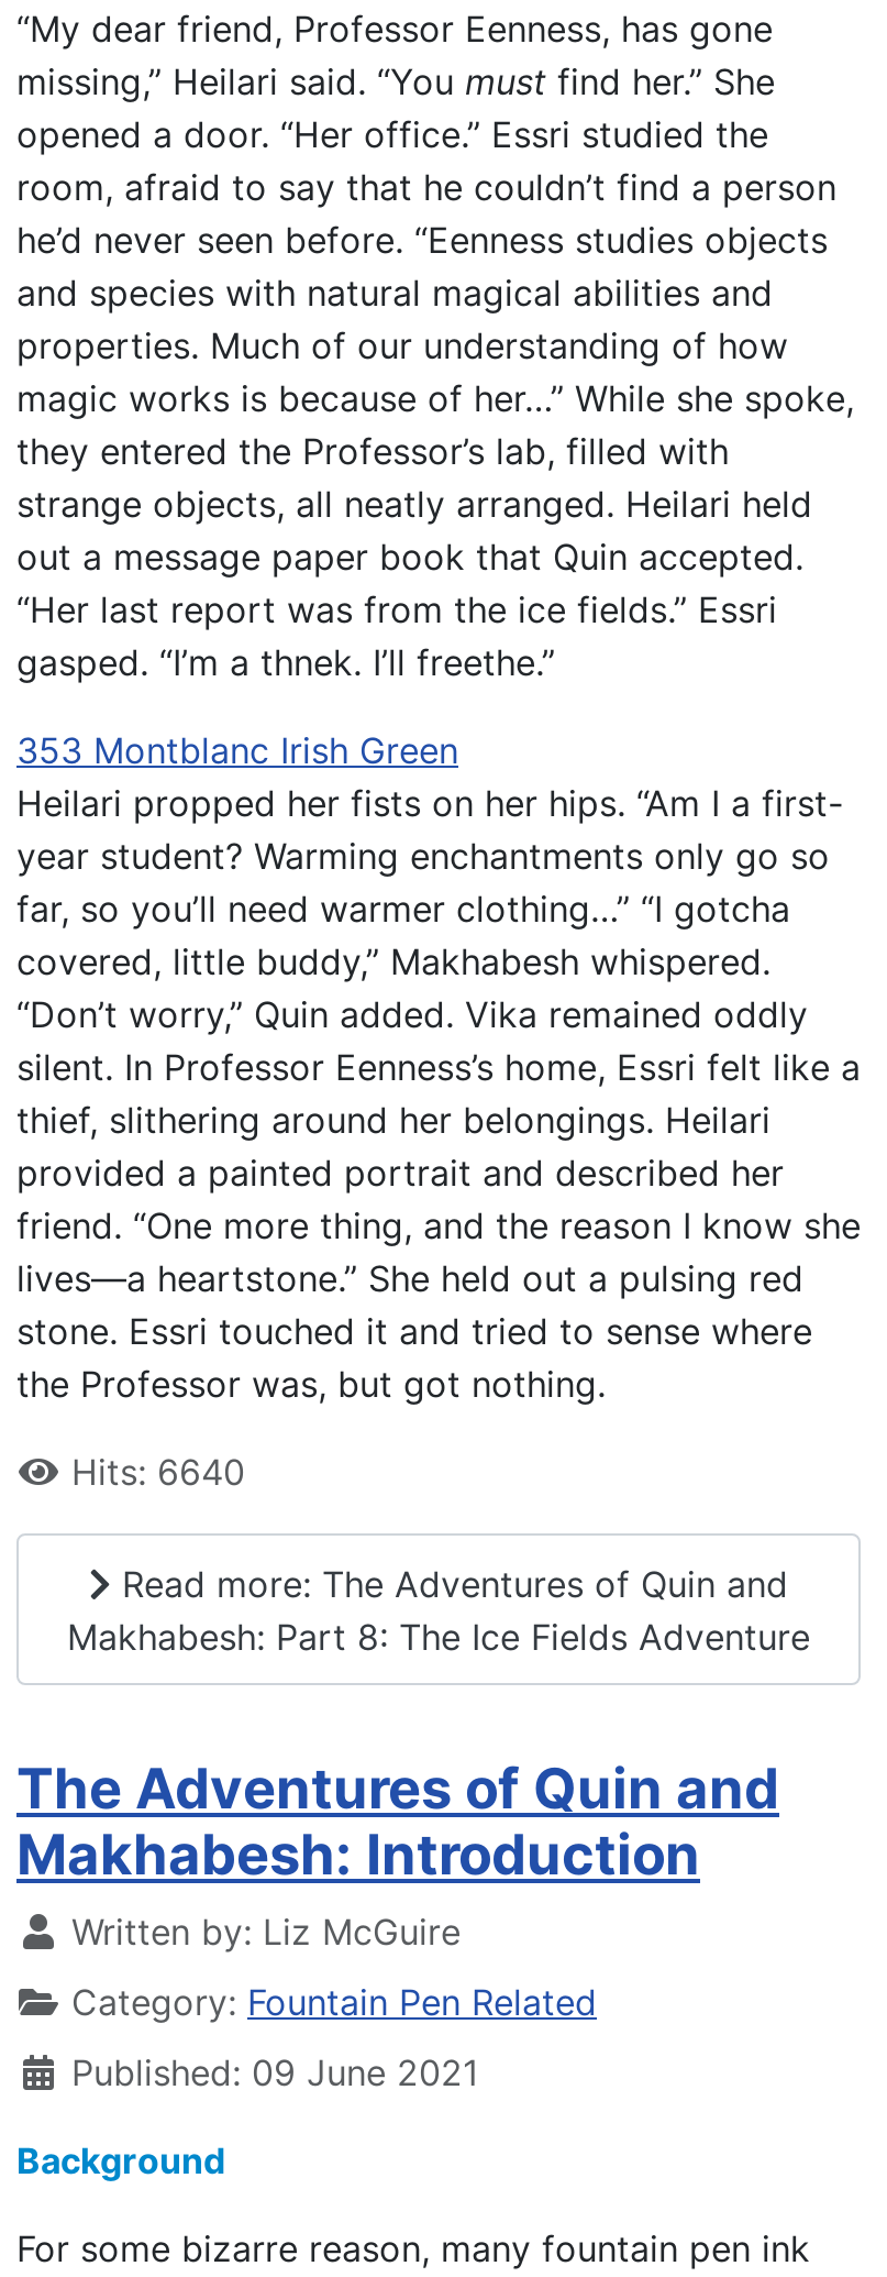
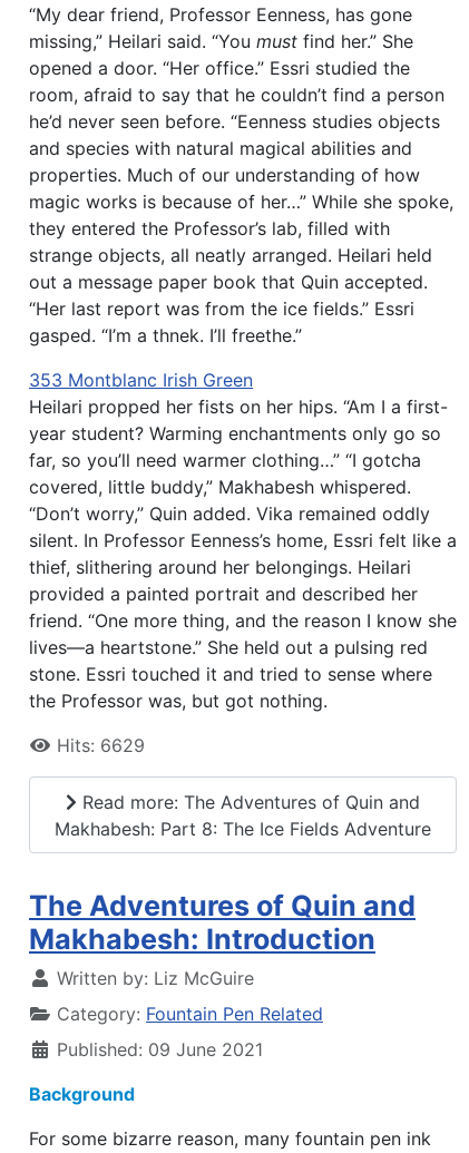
[71,1450,245,1494] Hits: 6640 -> [57,734,145,756] Hits: 6629

